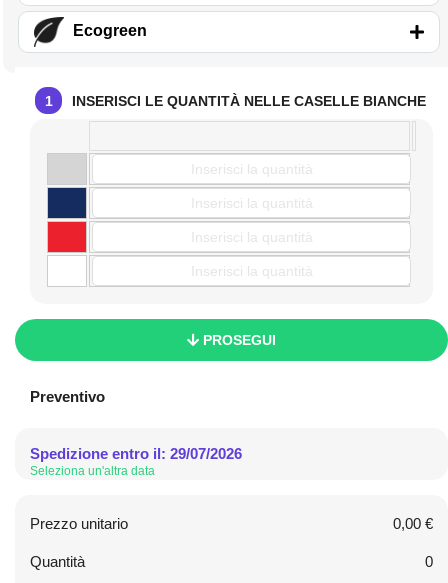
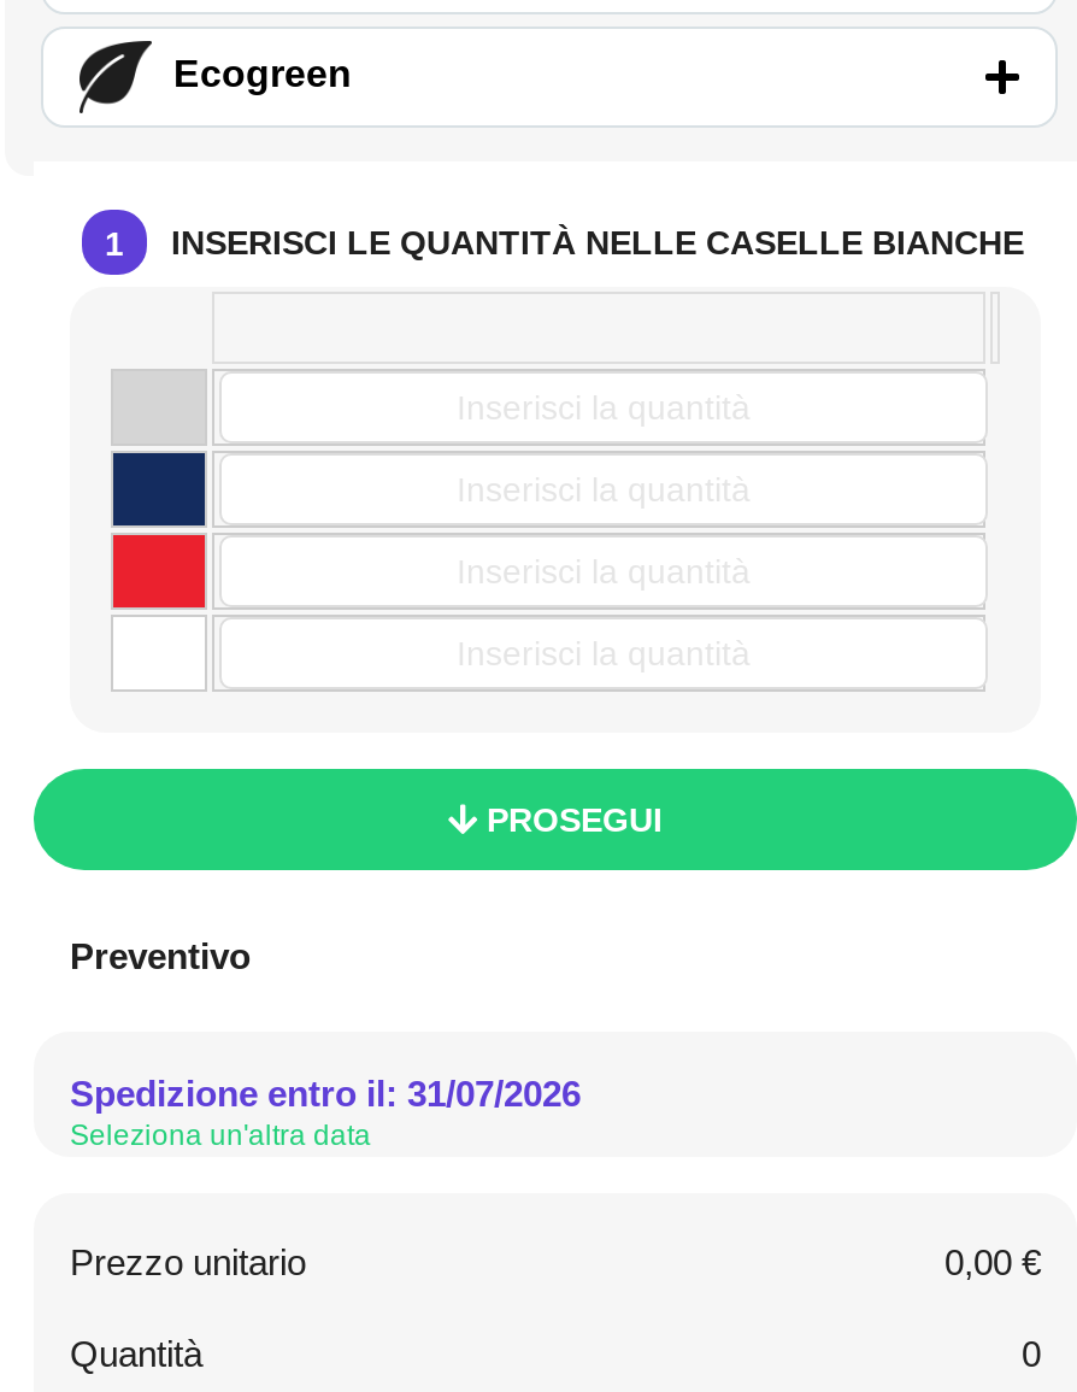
[30,445,242,462] Spedizione entro il: 29/07/2026 -> [70,1073,581,1114] Spedizione entro il: 31/07/2026

